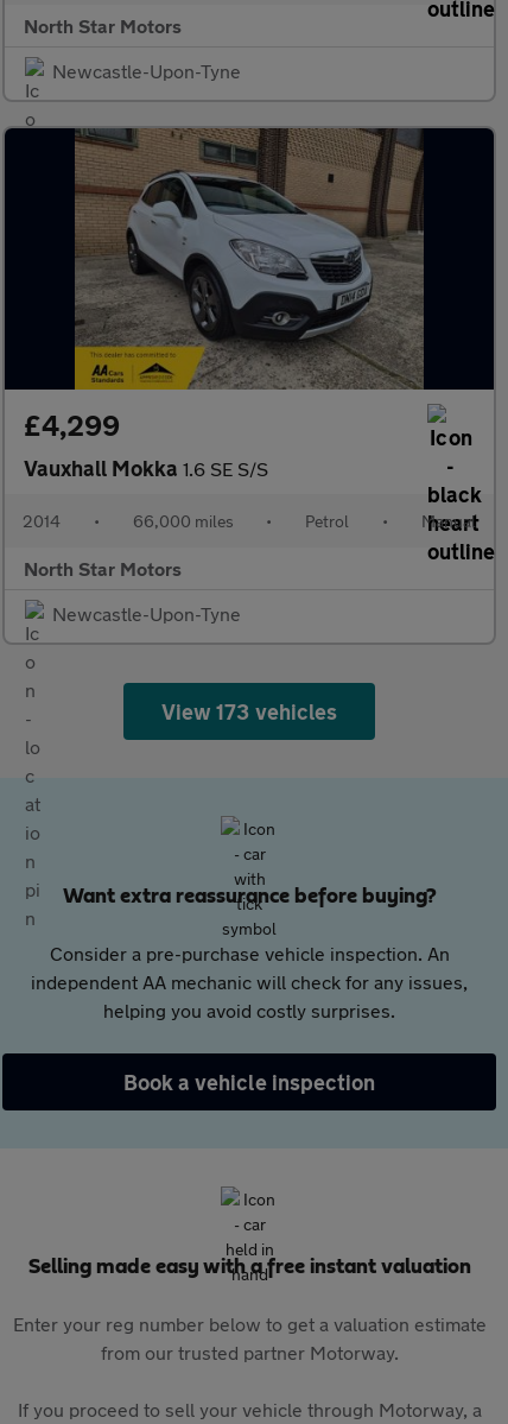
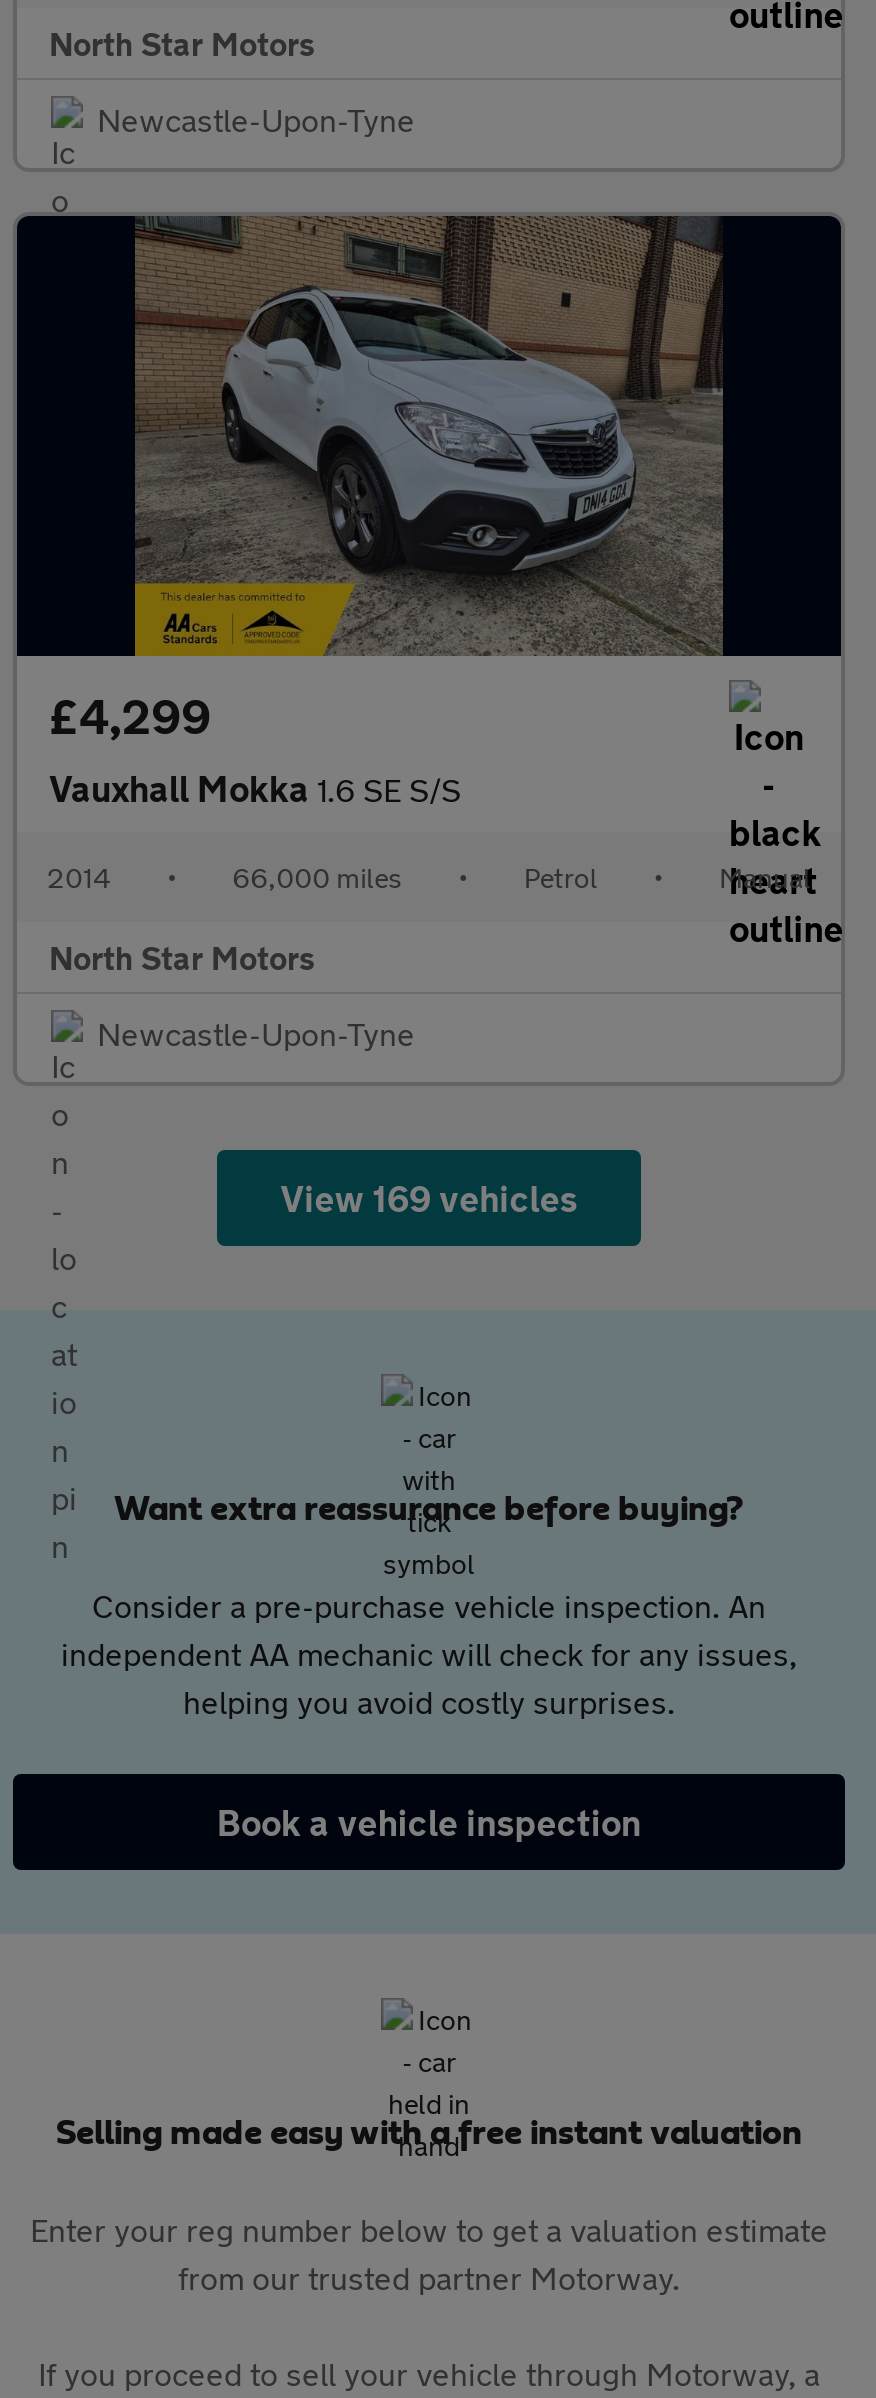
[162,698,337,724] View 173 vehicles -> [280,1176,578,1220] View 169 vehicles

